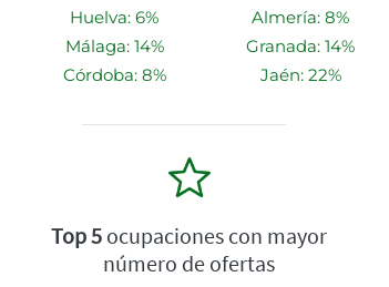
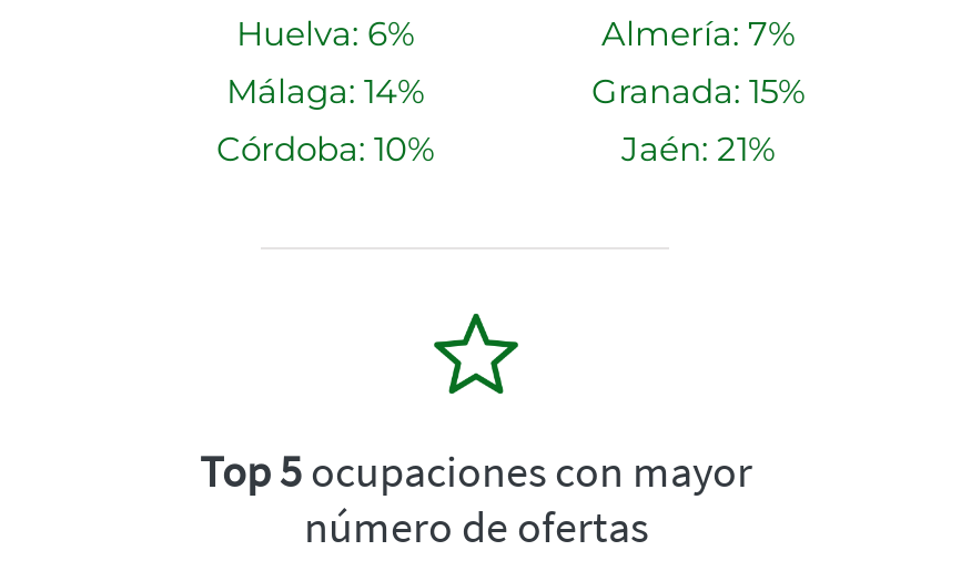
[252,6,349,27] Almería: 8% -> [601,12,795,55] Almería: 7%
[246,35,355,56] Granada: 14% -> [591,70,805,112] Granada: 15%
[63,64,166,85] Córdoba: 8% -> [216,128,434,170] Córdoba: 10%
[260,64,341,85] Jaén: 22% -> [621,128,775,170] Jaén: 21%

